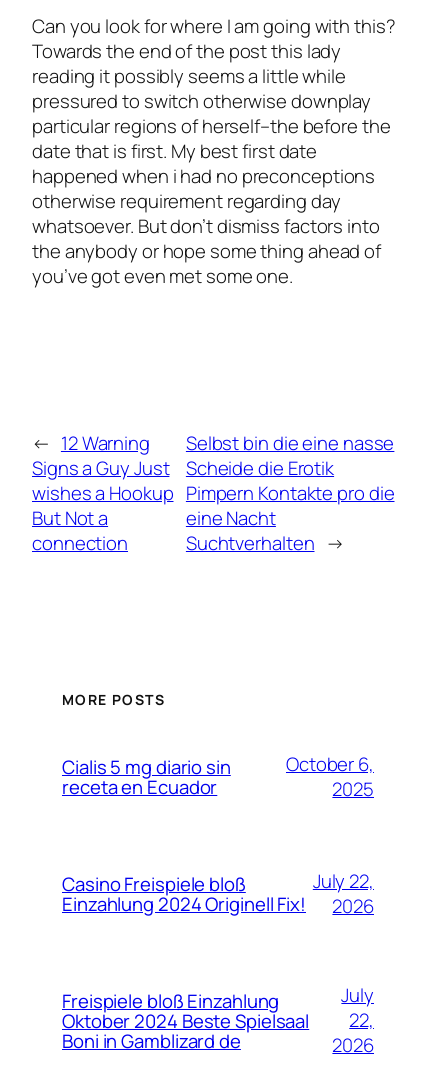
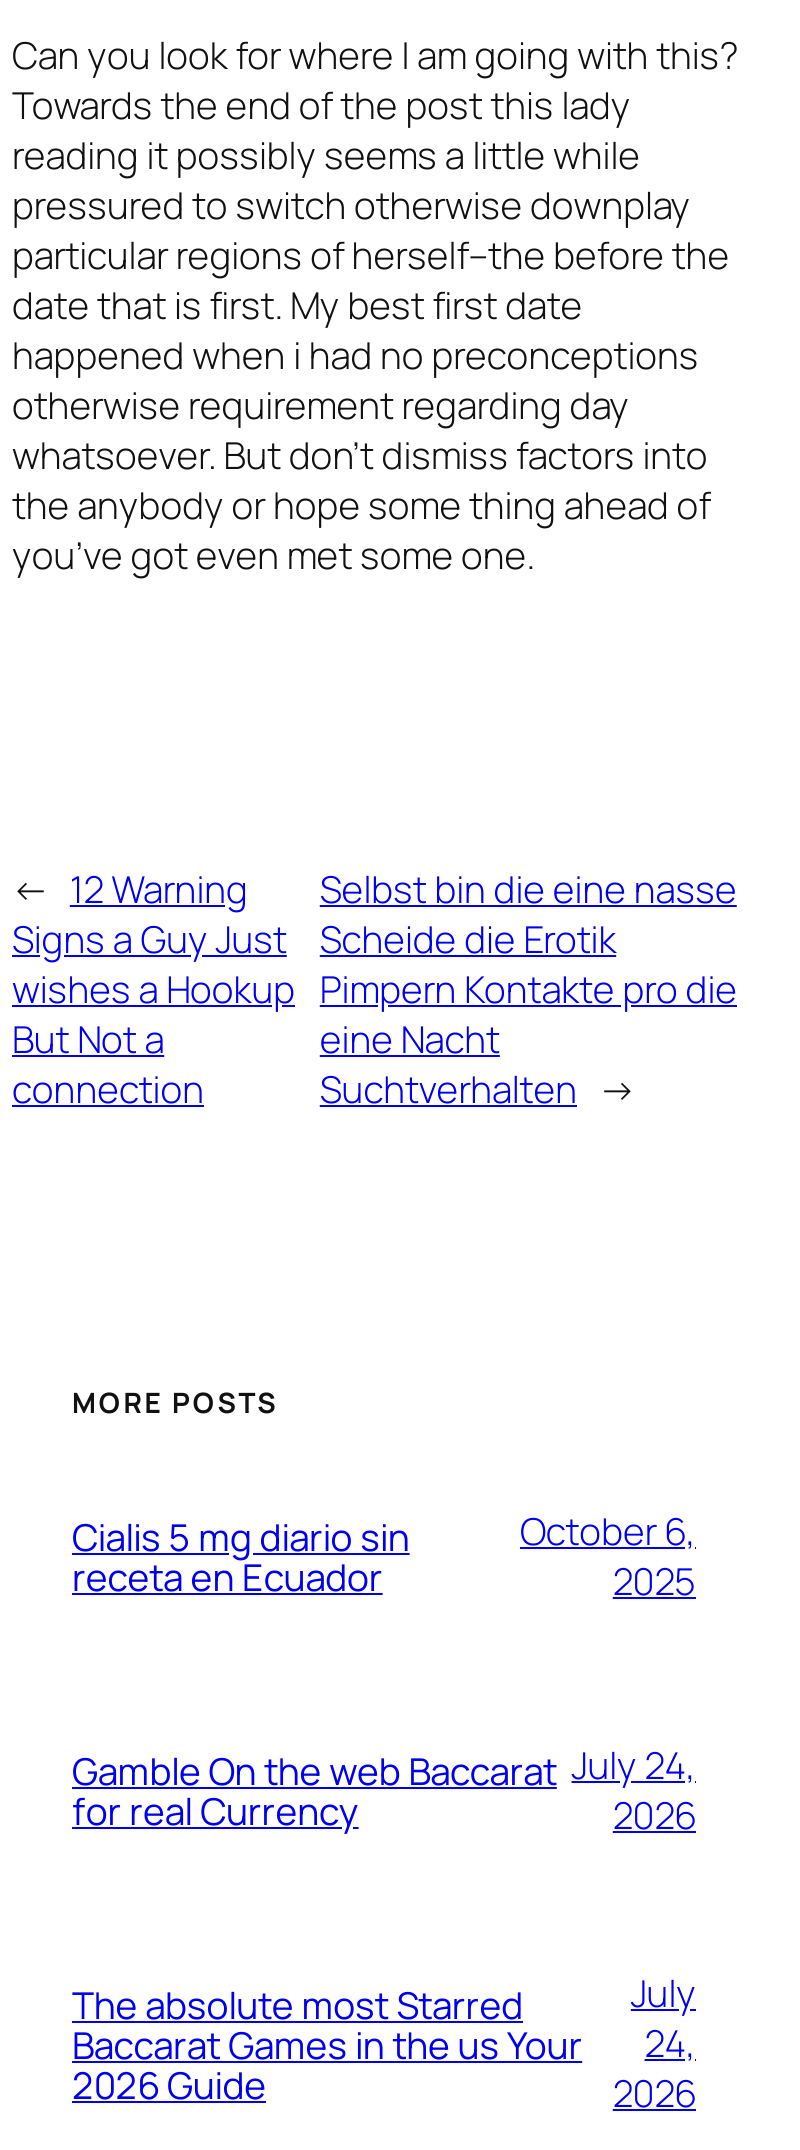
[62,871,306,917] Casino Freispiele bloß | Einzahlung 2024 Originell Fix! -> [72,1745,557,1837] Gamble On the web Baccarat | for real Currency
[313,868,374,894] July 22, -> [572,1739,696,1791] July 24,
[62,988,309,1054] Freispiele bloß Einzahlung | Oktober 2024 Beste Spielsaal | Boni in Gamblizard de -> [72,1979,582,2111] The absolute most Starred | Baccarat Games in the us Your | 2026 Guide
[349,1007,374,1033] 22, -> [645,2018,696,2070] 24,

